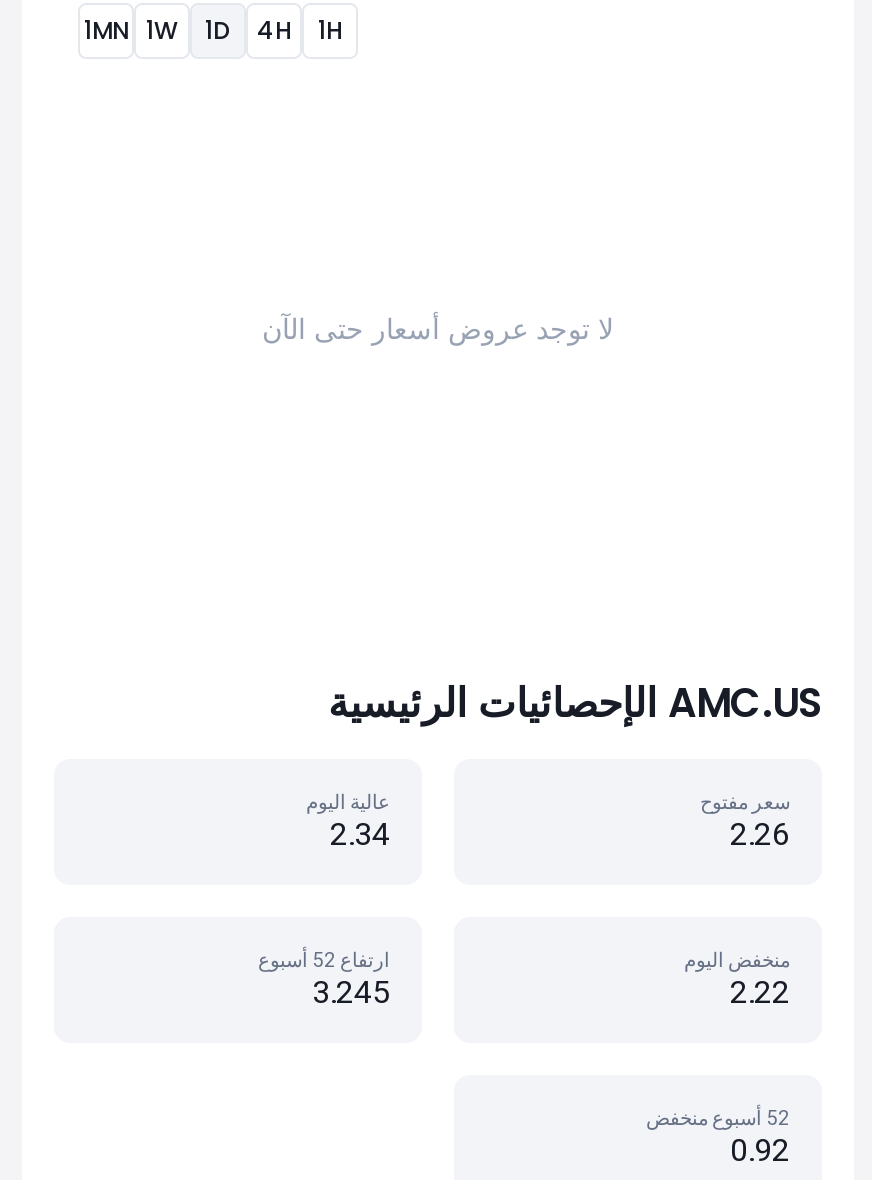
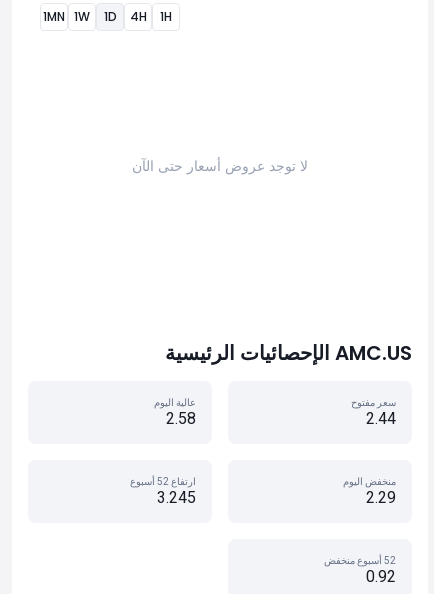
[330,815,390,853] 2.34 -> [166,409,196,428] 2.58
[730,815,790,853] 2.26 -> [366,409,396,428] 2.44
[730,973,790,1011] 2.22 -> [366,488,396,507] 2.29

